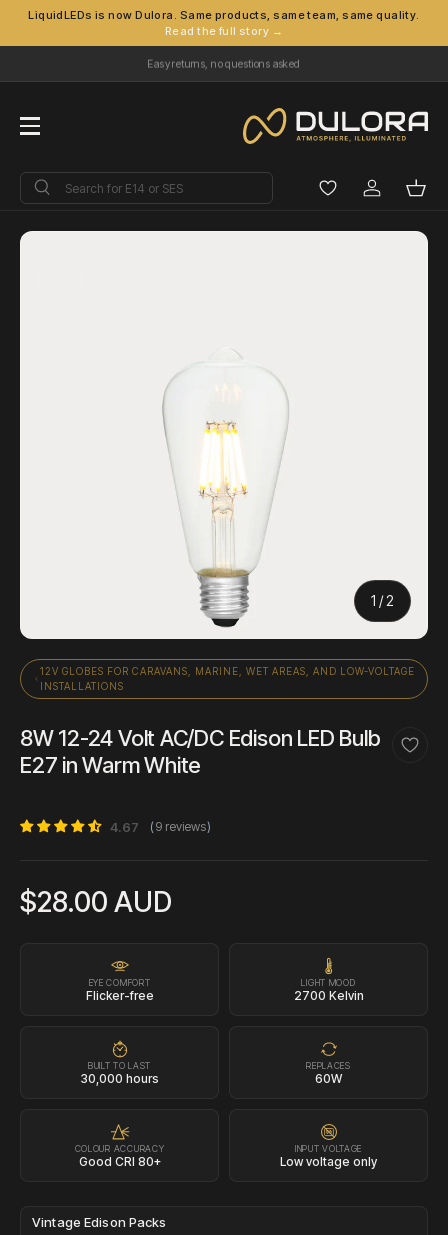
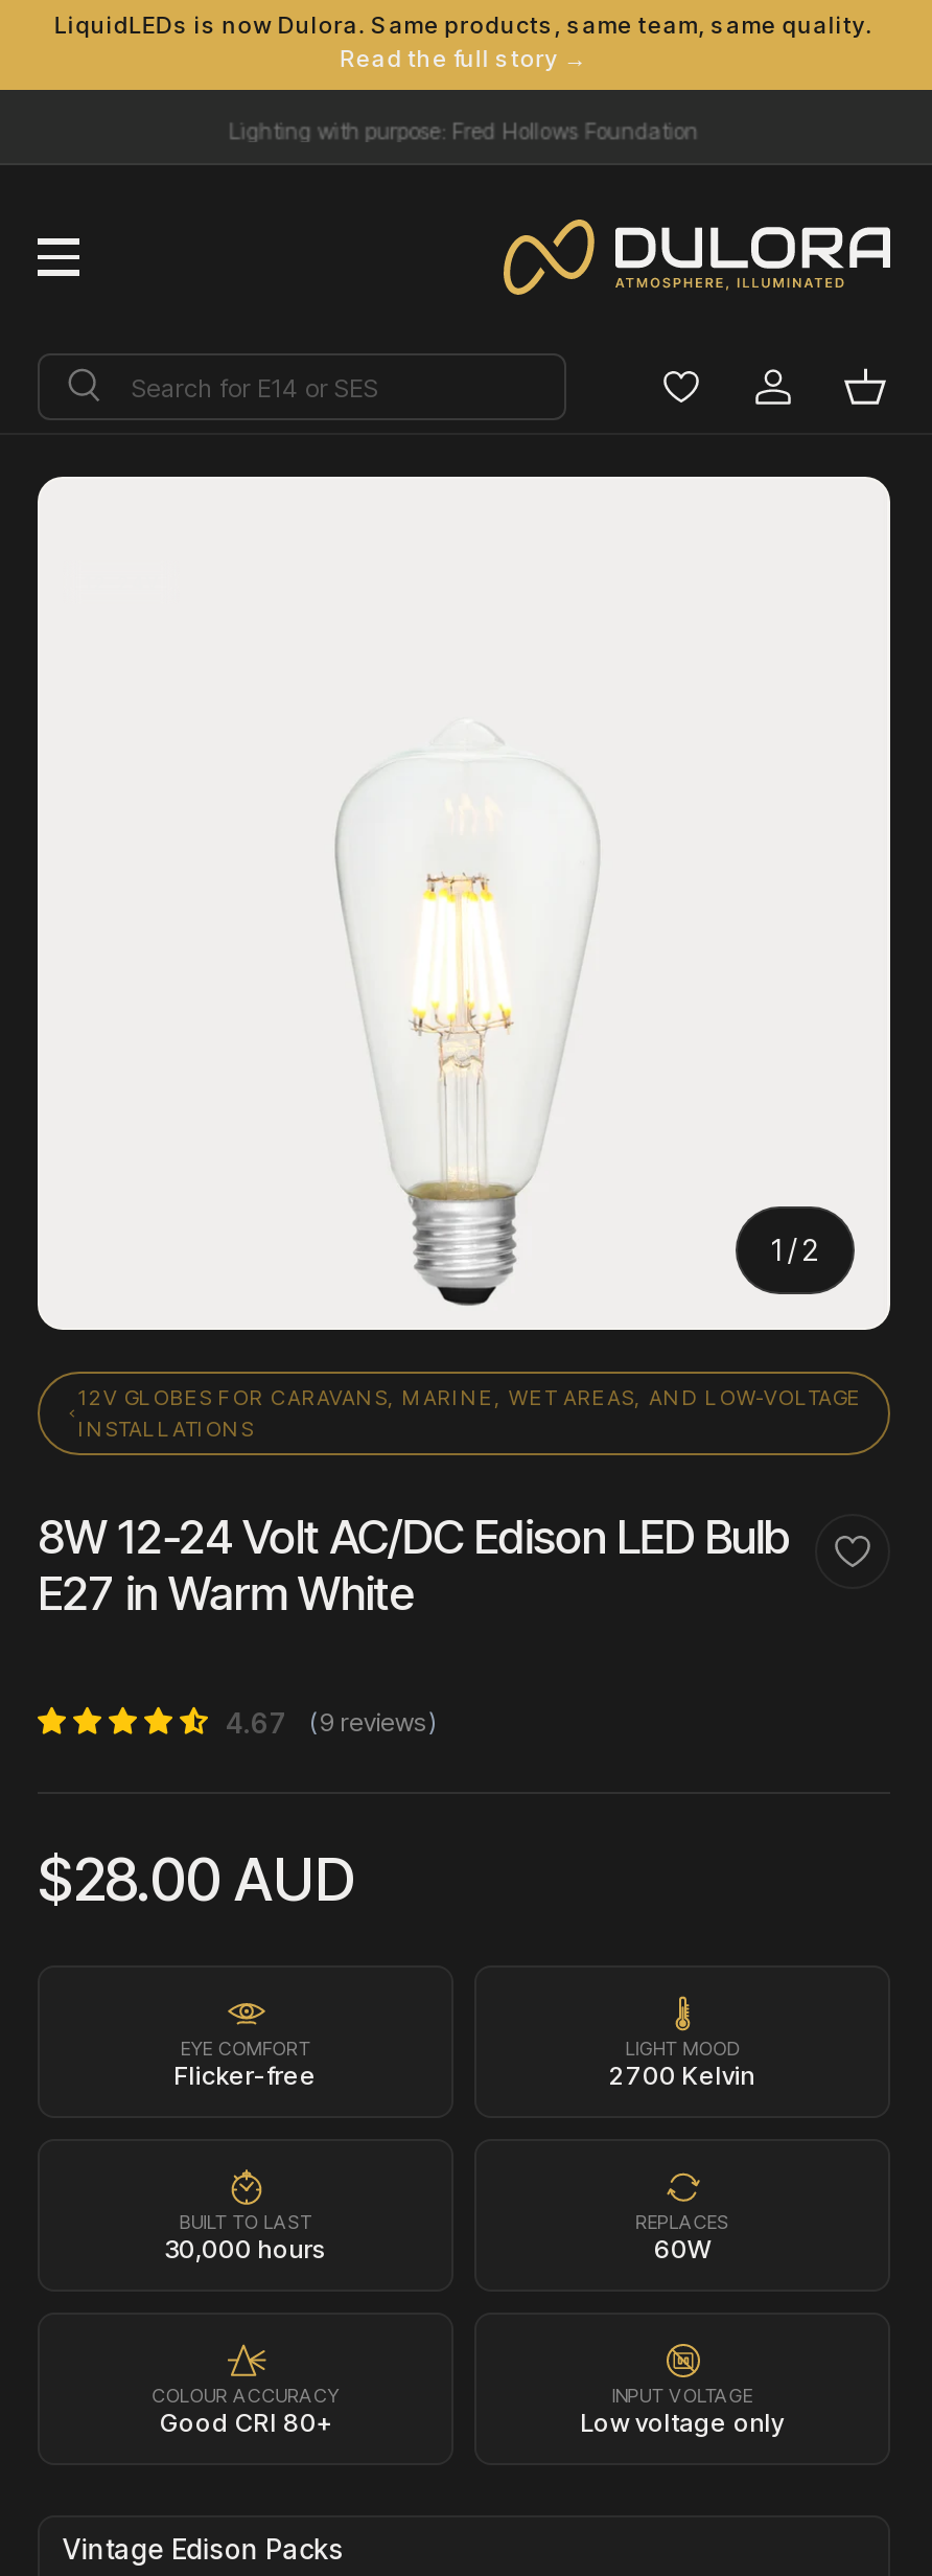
[147,54,301,67] Easy returns, no questions asked -> [228,114,699,141] Lighting with purpose: Fred Hollows Foundation

